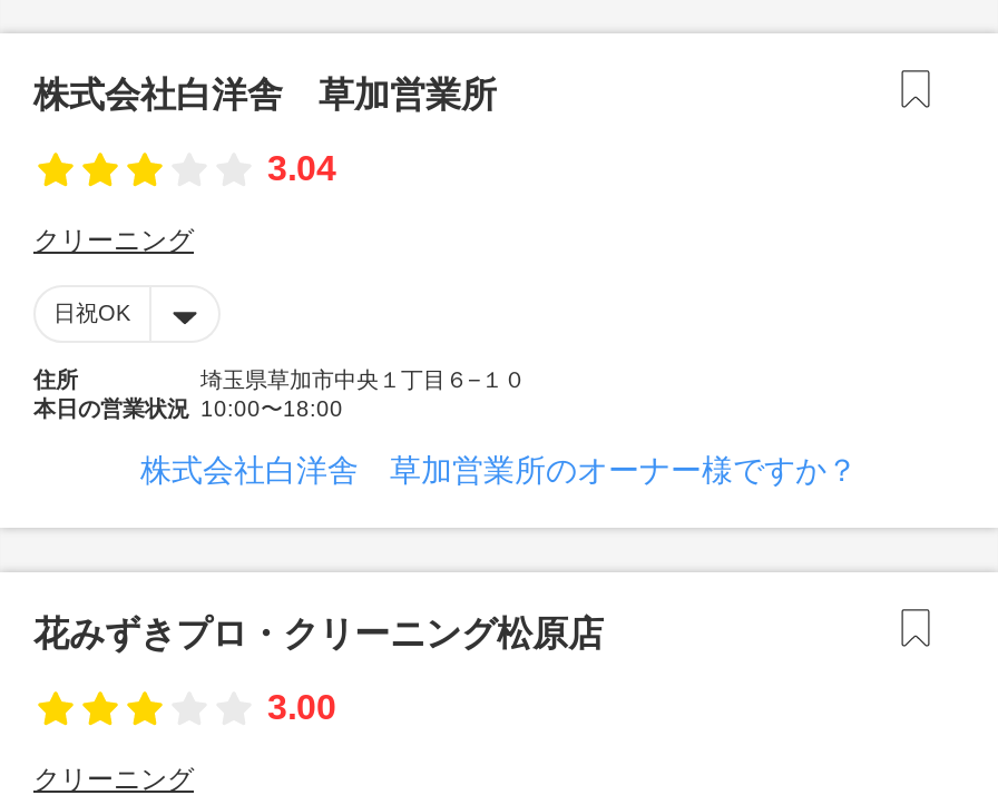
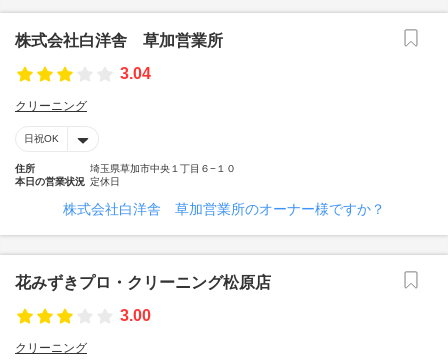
[33,396,343,421] 本日の営業状況 10:00〜18:00 -> [15,176,120,187] 本日の営業状況 定休日

